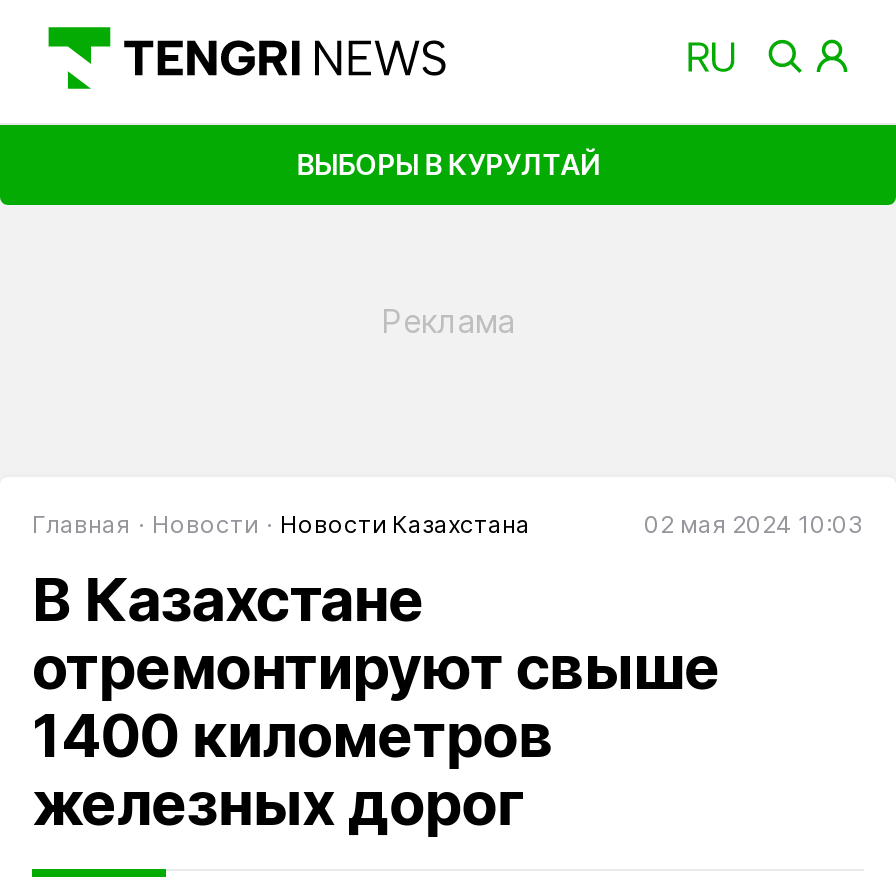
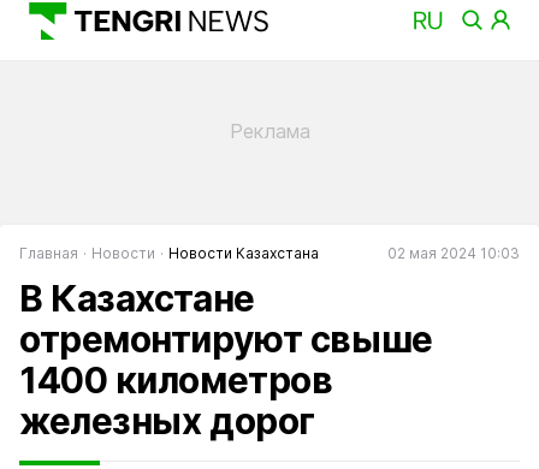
[296,146,600,180] ВЫБОРЫ В КУРУЛТАЙ -> none

